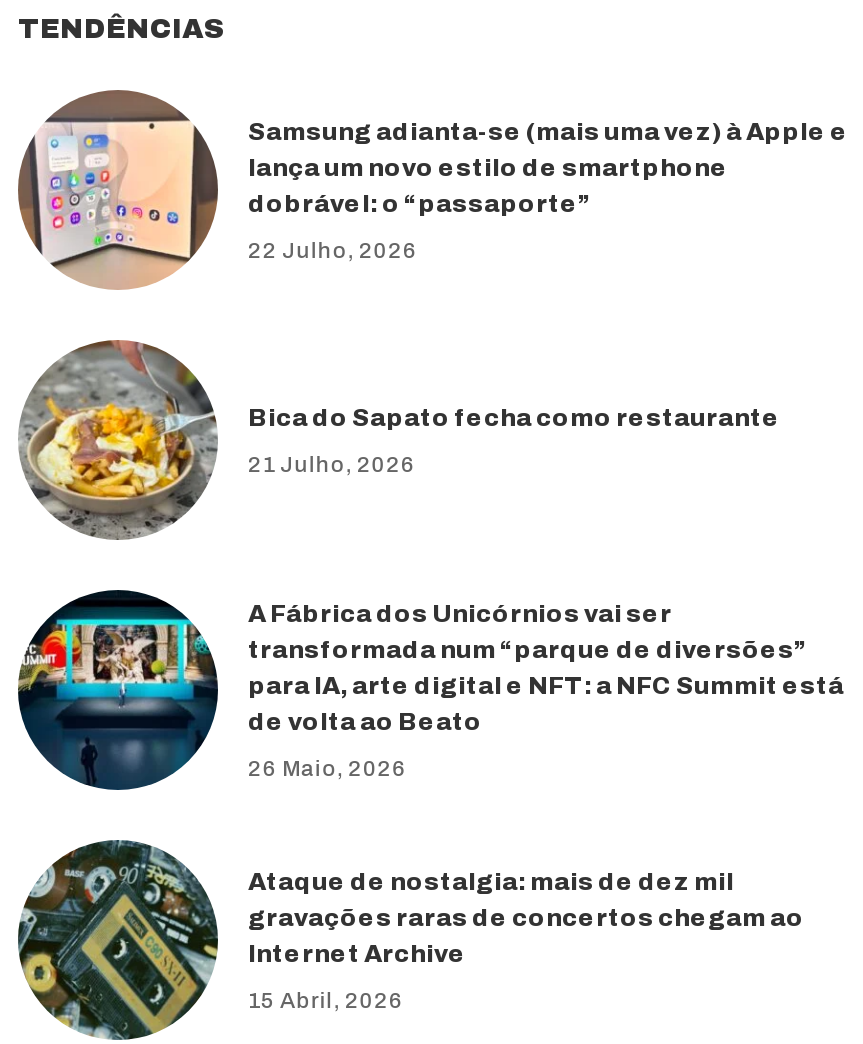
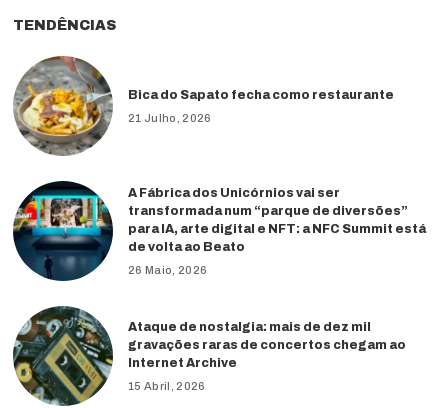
[18,90,848,288] [image] | Samsung adianta-se (mais uma vez) à Apple e | lança um novo estilo de smartphone | dobrável: o “passaporte” | 22 Julho, 2026 -> none

